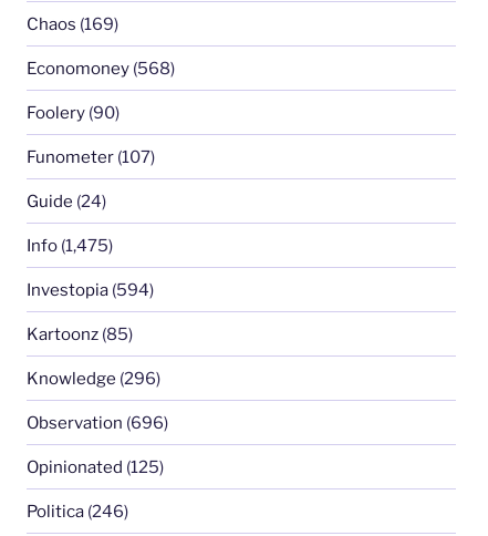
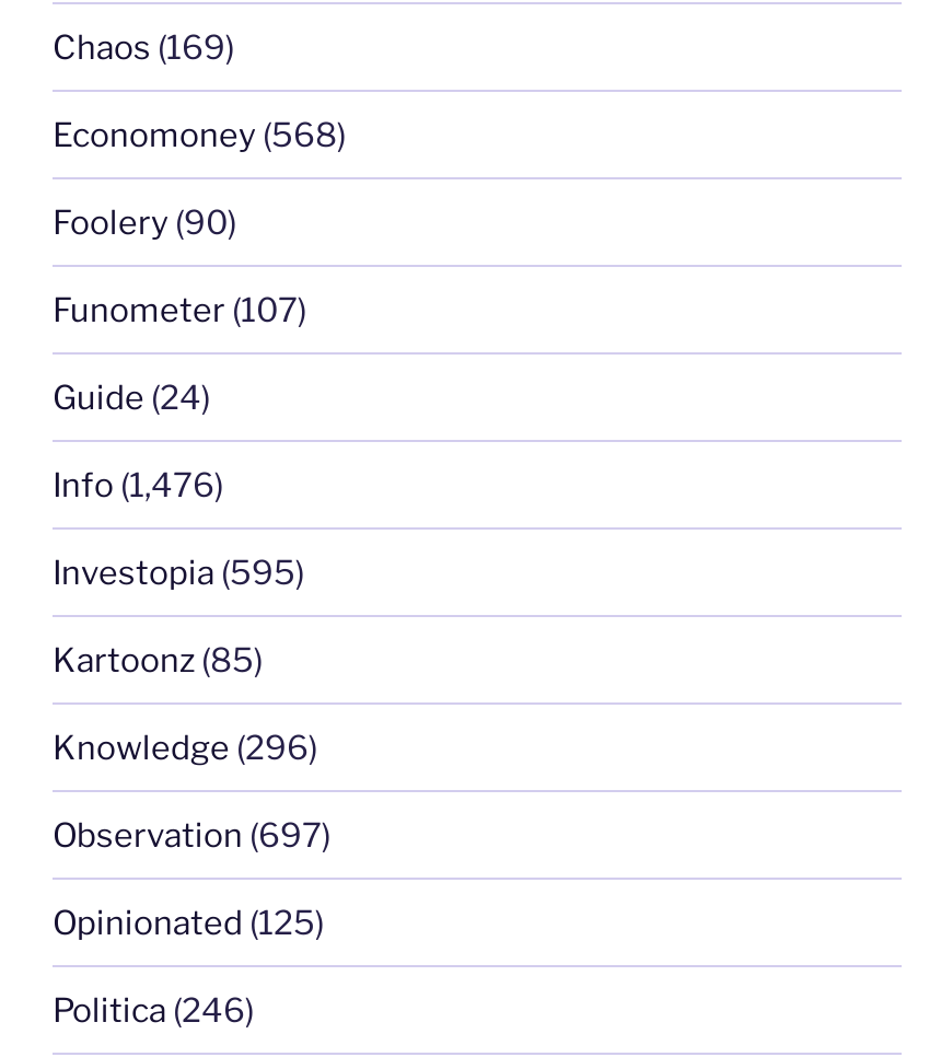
[27,236,113,255] Info (1,475) -> [53,465,223,505] Info (1,476)
[27,280,154,300] Investopia (594) -> [53,553,304,592] Investopia (595)
[27,413,168,433] Observation (696) -> [53,816,330,855] Observation (697)

